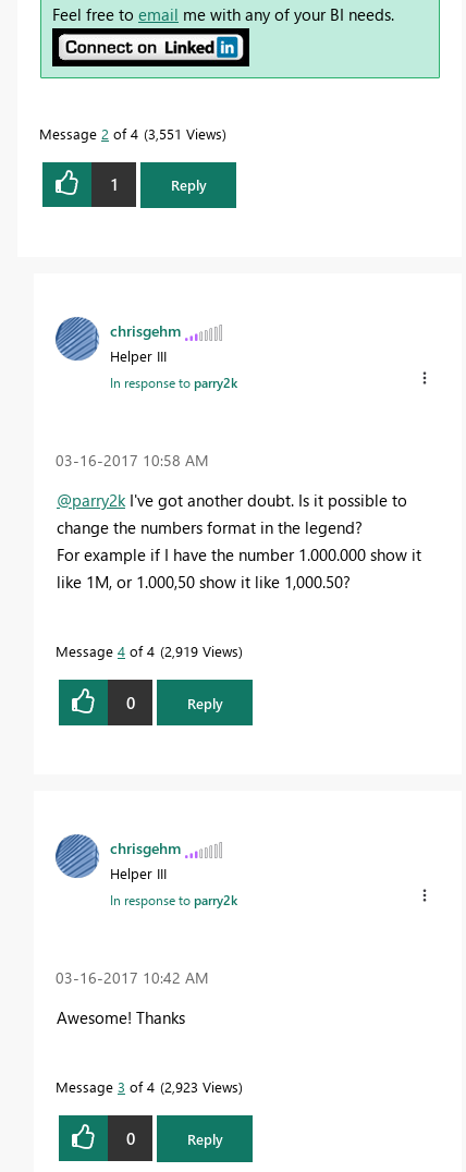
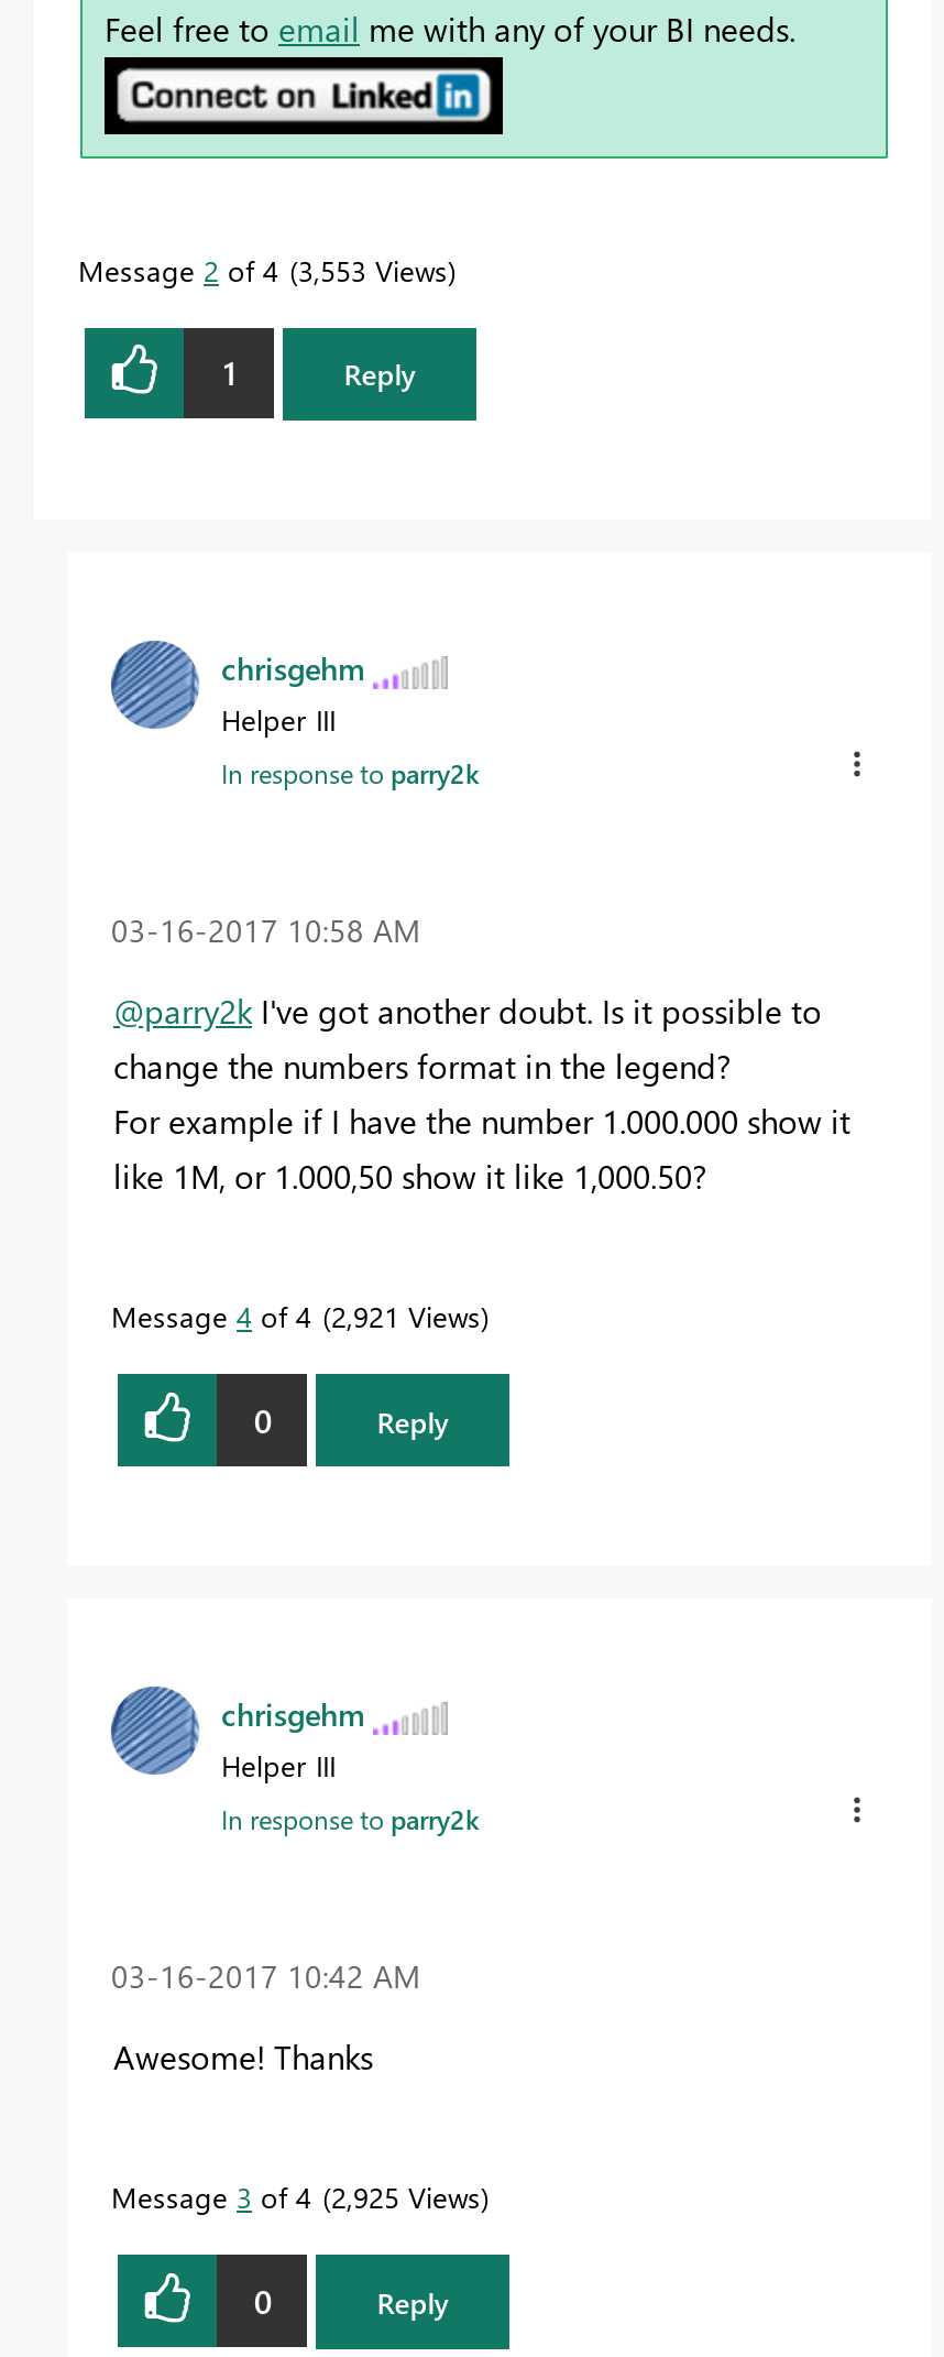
[39,124,222,142] Message 2 of 4 3,551 Views -> [78,250,448,288] Message 2 of 4 3,553 Views
[56,642,238,660] Message 4 of 4 2,919 Views -> [111,1297,481,1334] Message 4 of 4 2,921 Views
[56,1078,238,1096] Message 3 of 4 2,923 Views -> [111,2179,481,2216] Message 3 of 4 2,925 Views

